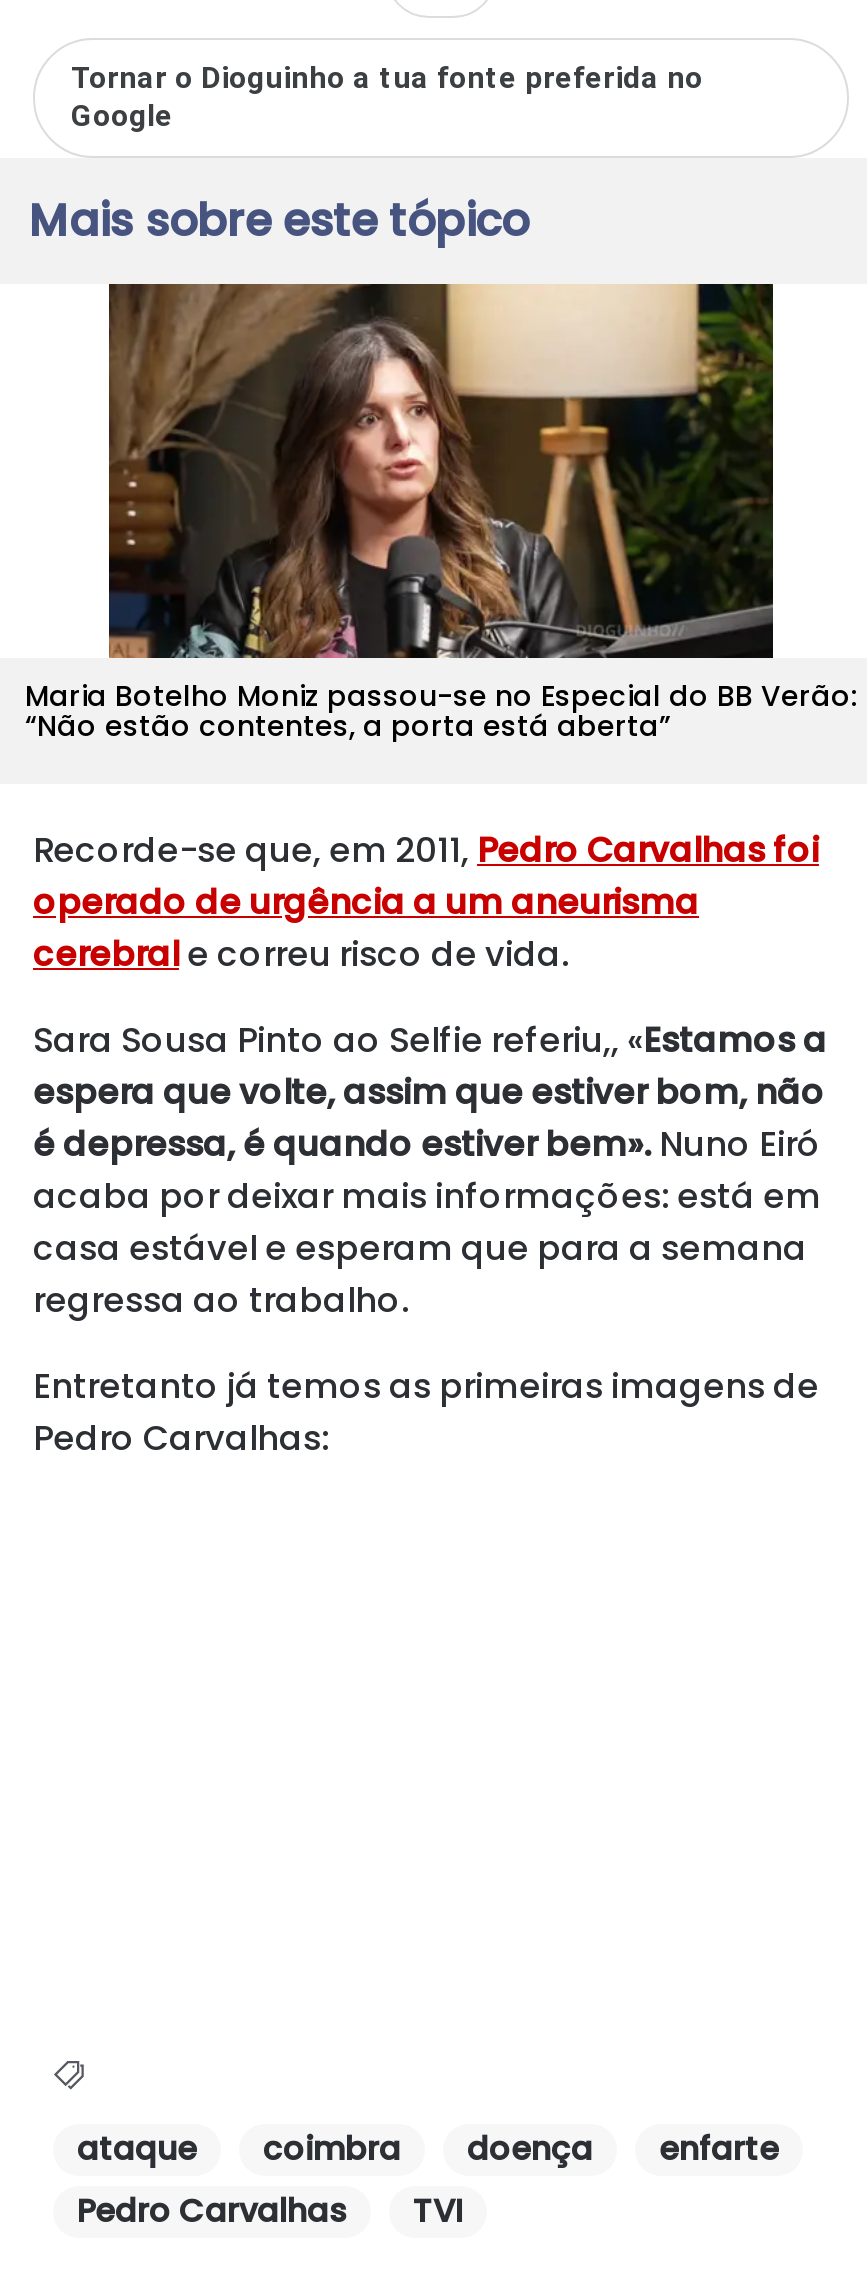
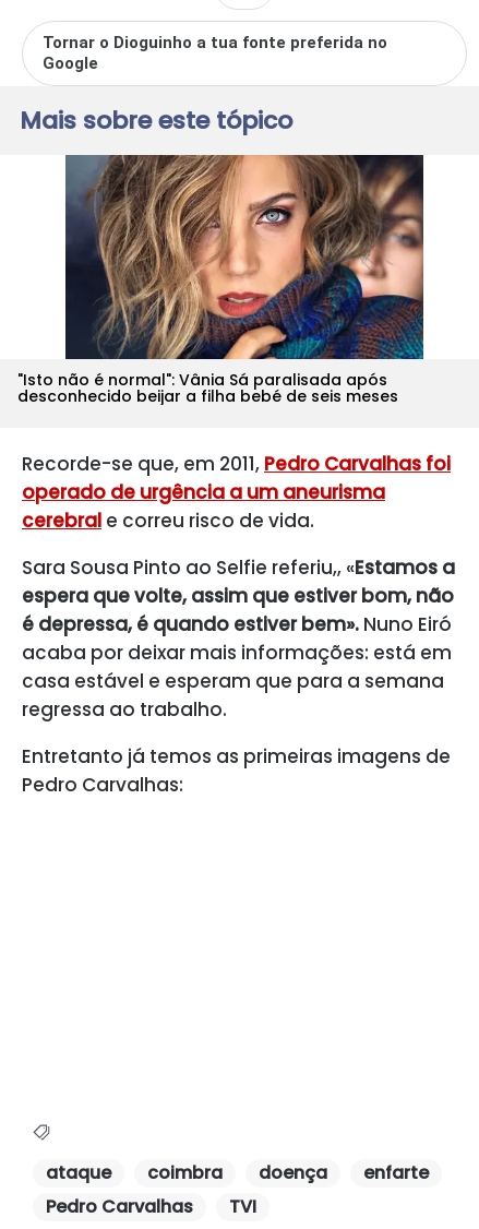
[25,282,857,745] [image] | Maria Botelho Moniz passou-se no Especial do BB Verão: | “Não estão contentes, a porta está aberta” -> [17,154,426,407] [image] | "Isto não é normal": Vânia Sá paralisada após | desconhecido beijar a filha bebé de seis meses

